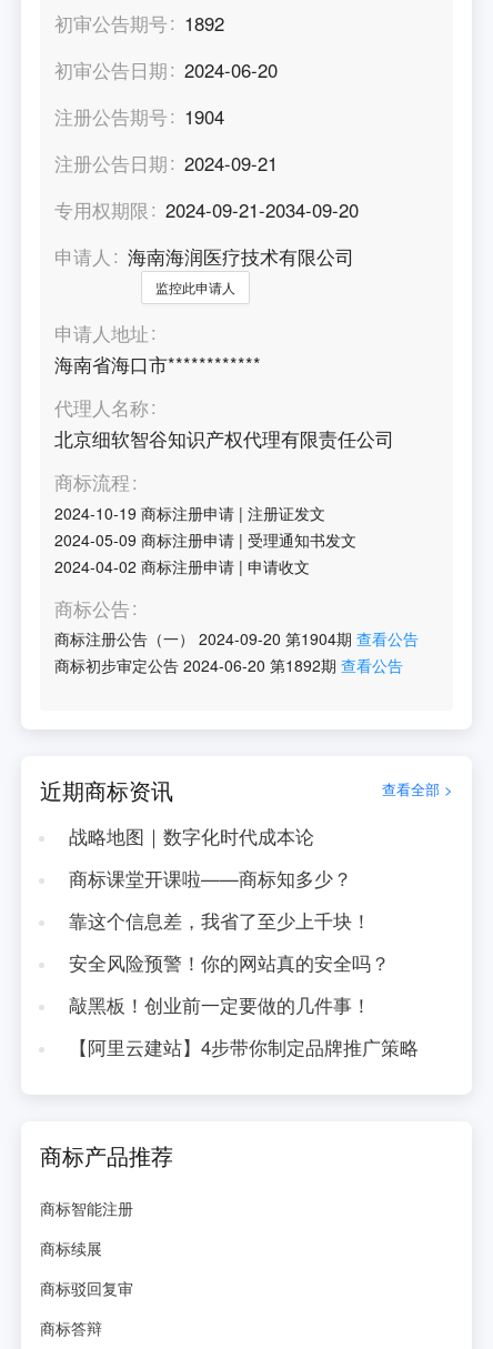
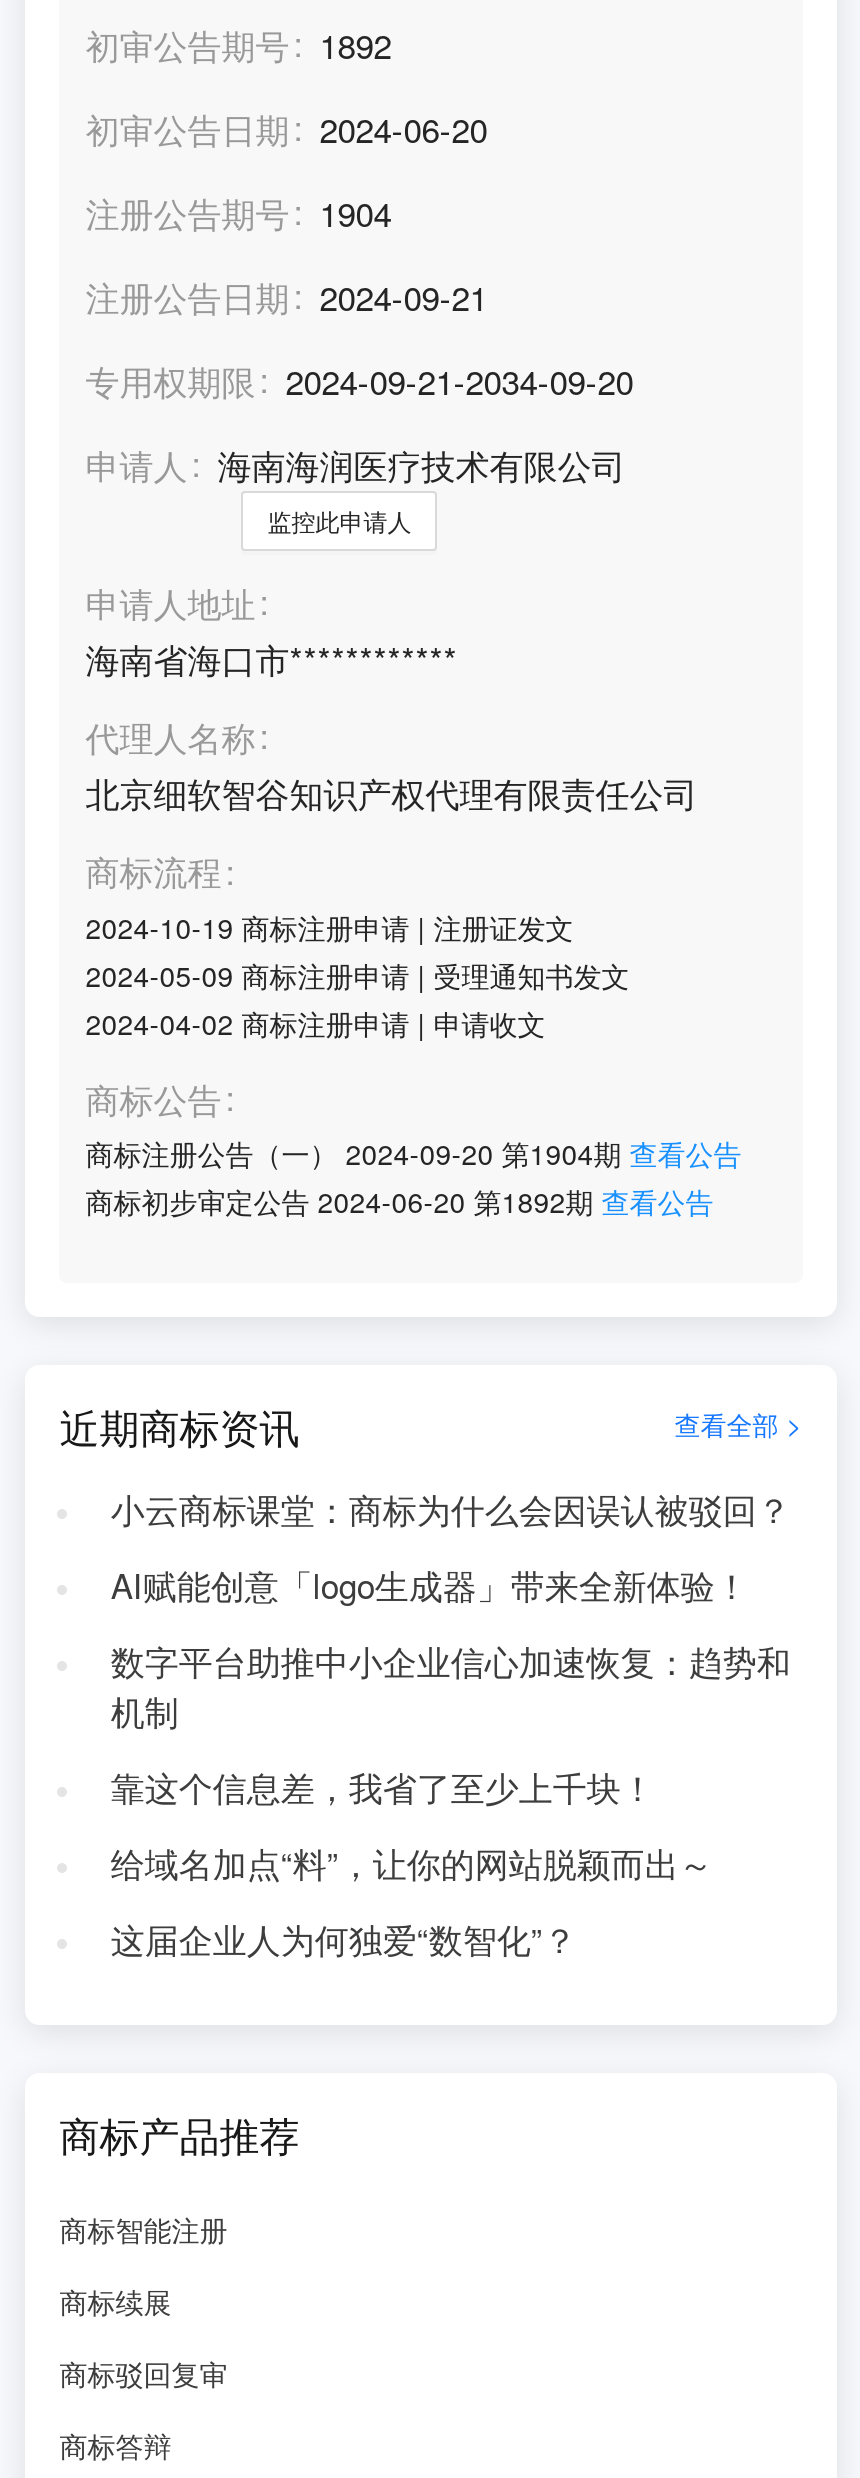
[69,823,352,892] 战略地图｜数字化时代成本论 | 商标课堂开课啦——商标知多少？ -> [111,1485,791,1735] 小云商标课堂：商标为什么会因误认被驳回？ | AI赋能创意「logo生成器」带来全新体验！ | 数字平台助推中小企业信心加速恢复：趋势和 | 机制
moved [69,907,371,934] -> [111,1763,655,1811]: 靠这个信息差，我省了至少上千块！
[69,949,418,1060] 安全风险预警！你的网站真的安全吗？ | 敲黑板！创业前一定要做的几件事！ | 【阿里云建站】4步带你制定品牌推广策略 -> [111,1839,713,1963] 给域名加点“料”，让你的网站脱颖而出～ | 这届企业人为何独爱“数智化”？

